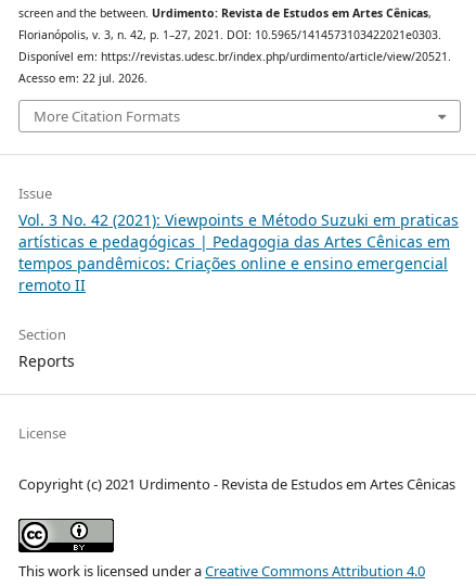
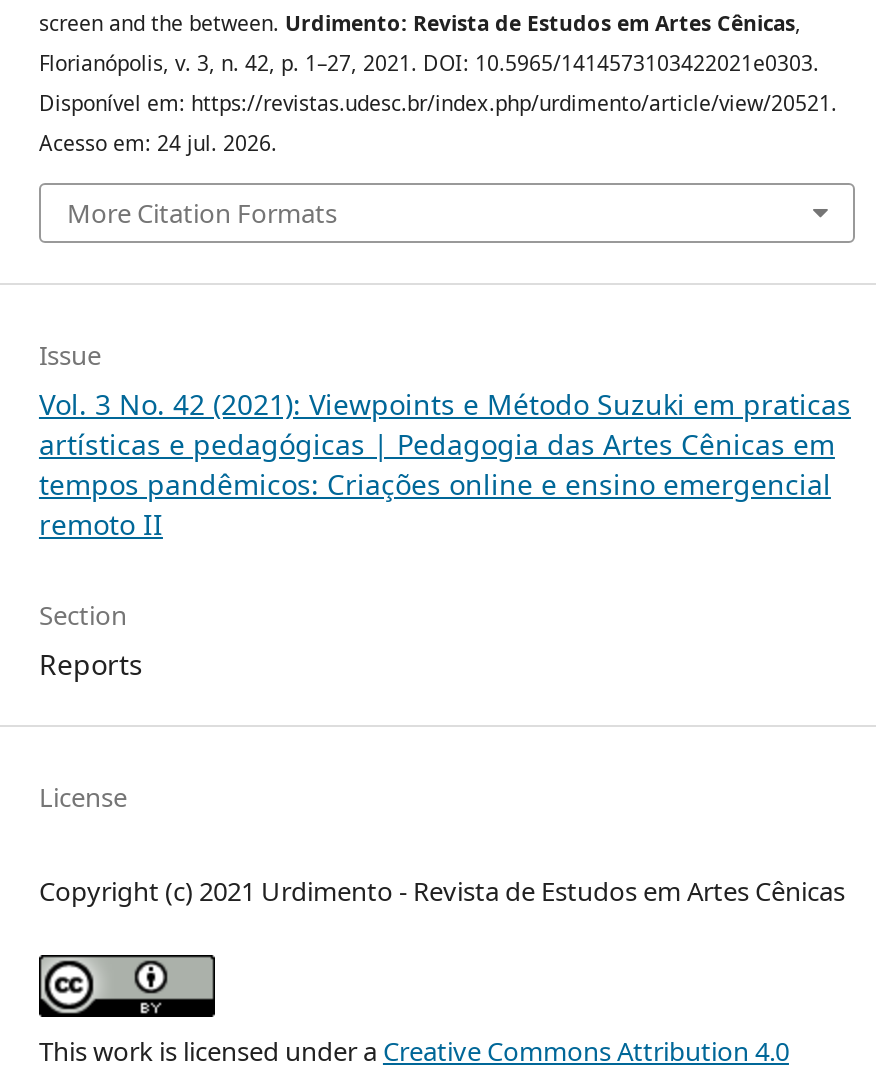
[18,70,147,86] Acesso em: 22 jul. 2026. -> [39,129,277,157] Acesso em: 24 jul. 2026.

